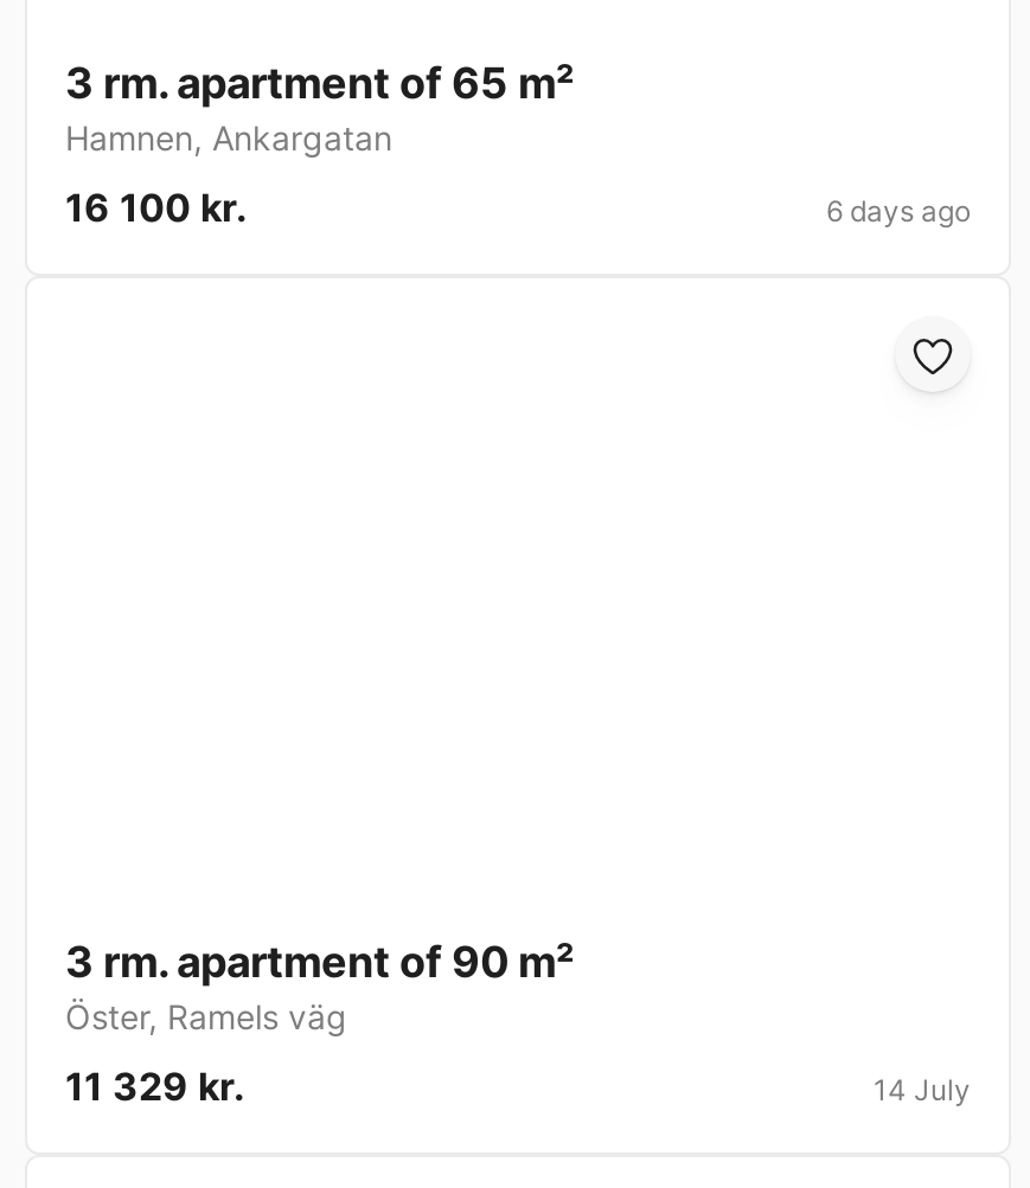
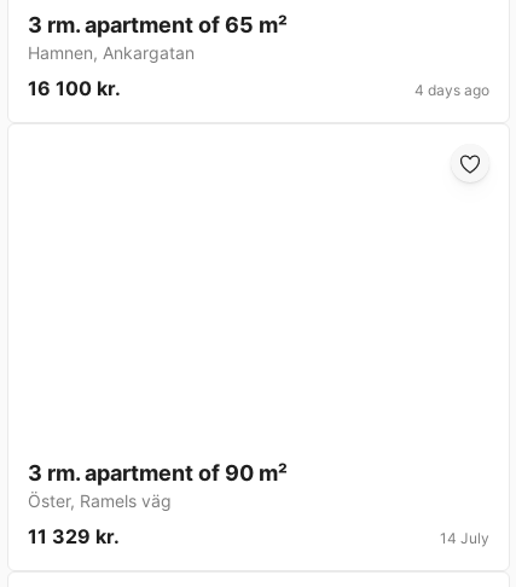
[826,194,971,229] 6 days ago -> [414,81,489,99] 4 days ago

